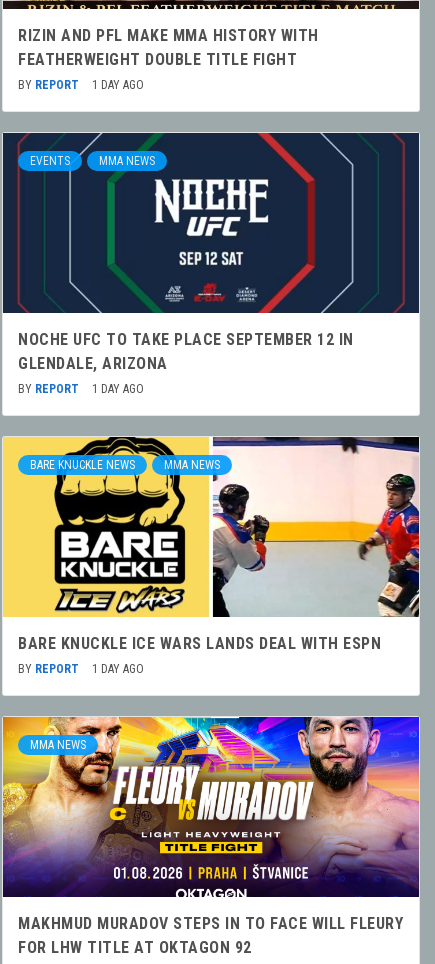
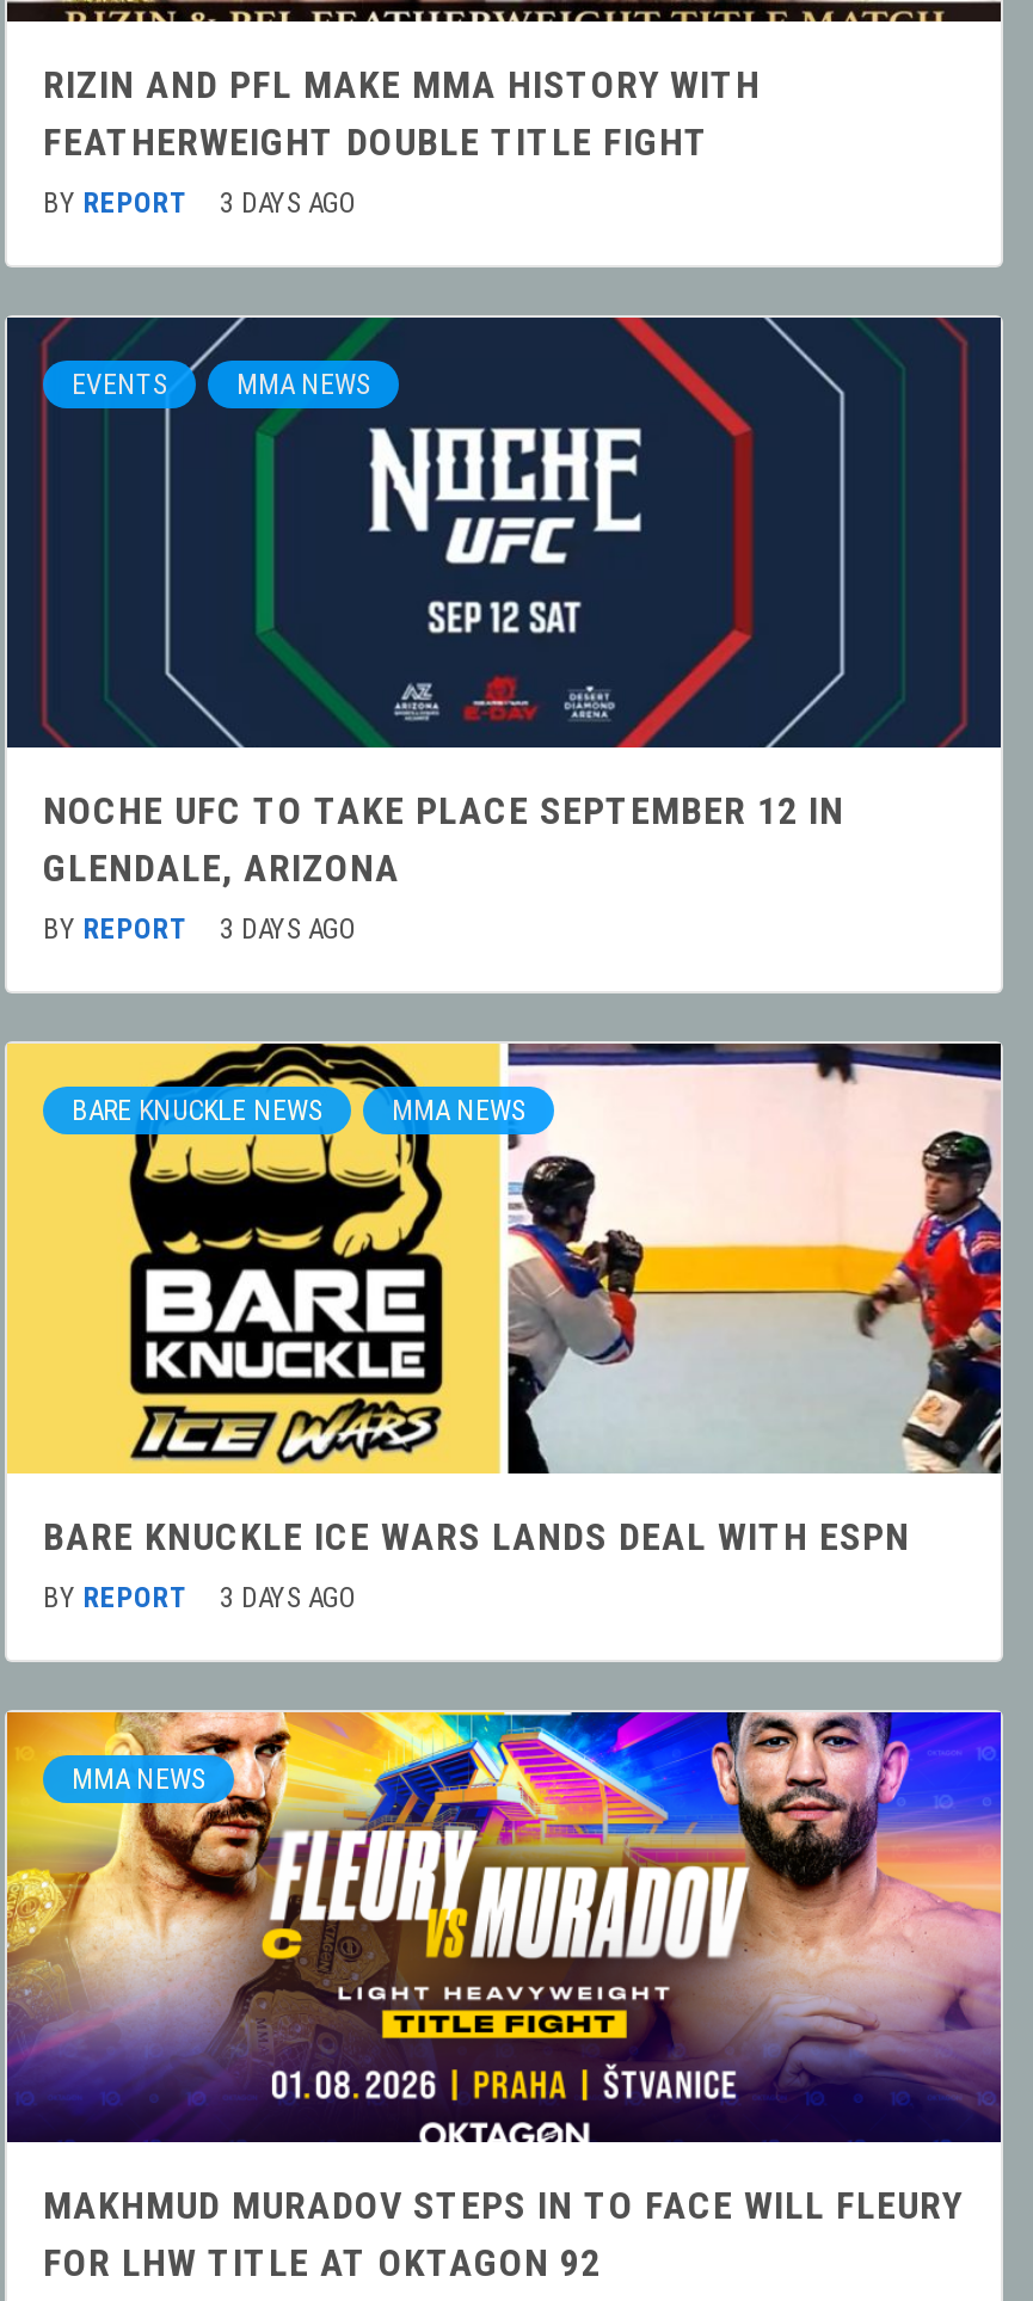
[18,78,144,92] BY REPORT 1 DAY AGO -> [43,186,358,219] BY REPORT 3 DAYS AGO
[18,382,144,396] BY REPORT 1 DAY AGO -> [43,912,358,945] BY REPORT 3 DAYS AGO
[18,662,144,676] BY REPORT 1 DAY AGO -> [43,1581,358,1614] BY REPORT 3 DAYS AGO

